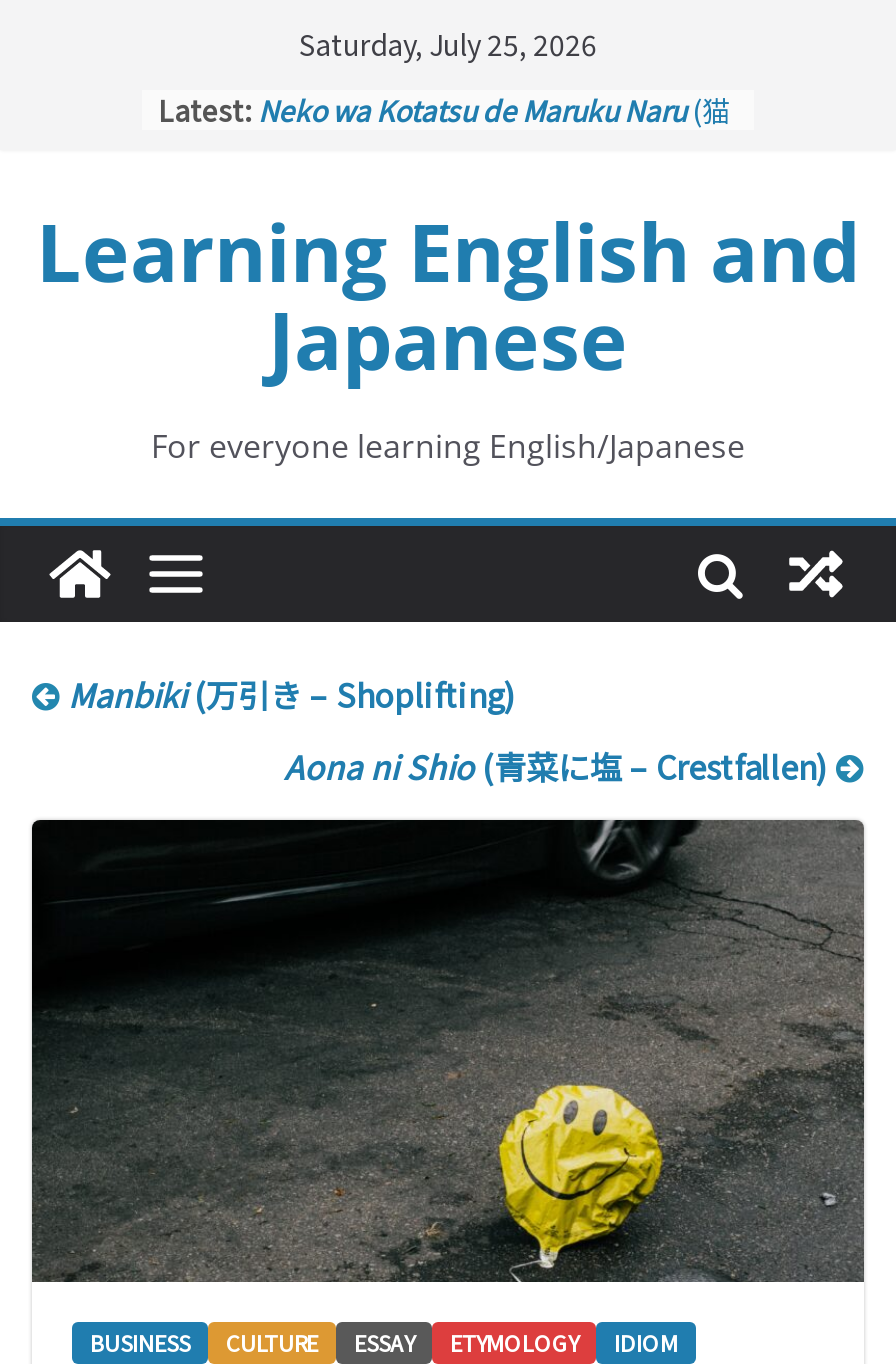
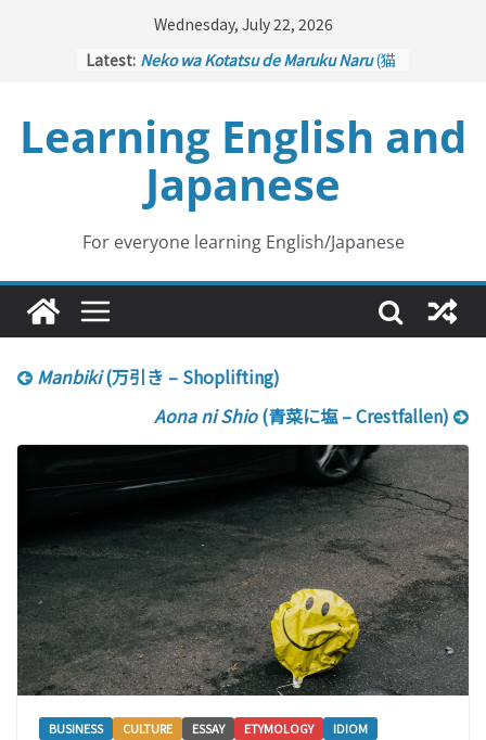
[299,24,597,64] Saturday, July 25, 2026 -> [154,13,332,35] Wednesday, July 22, 2026

